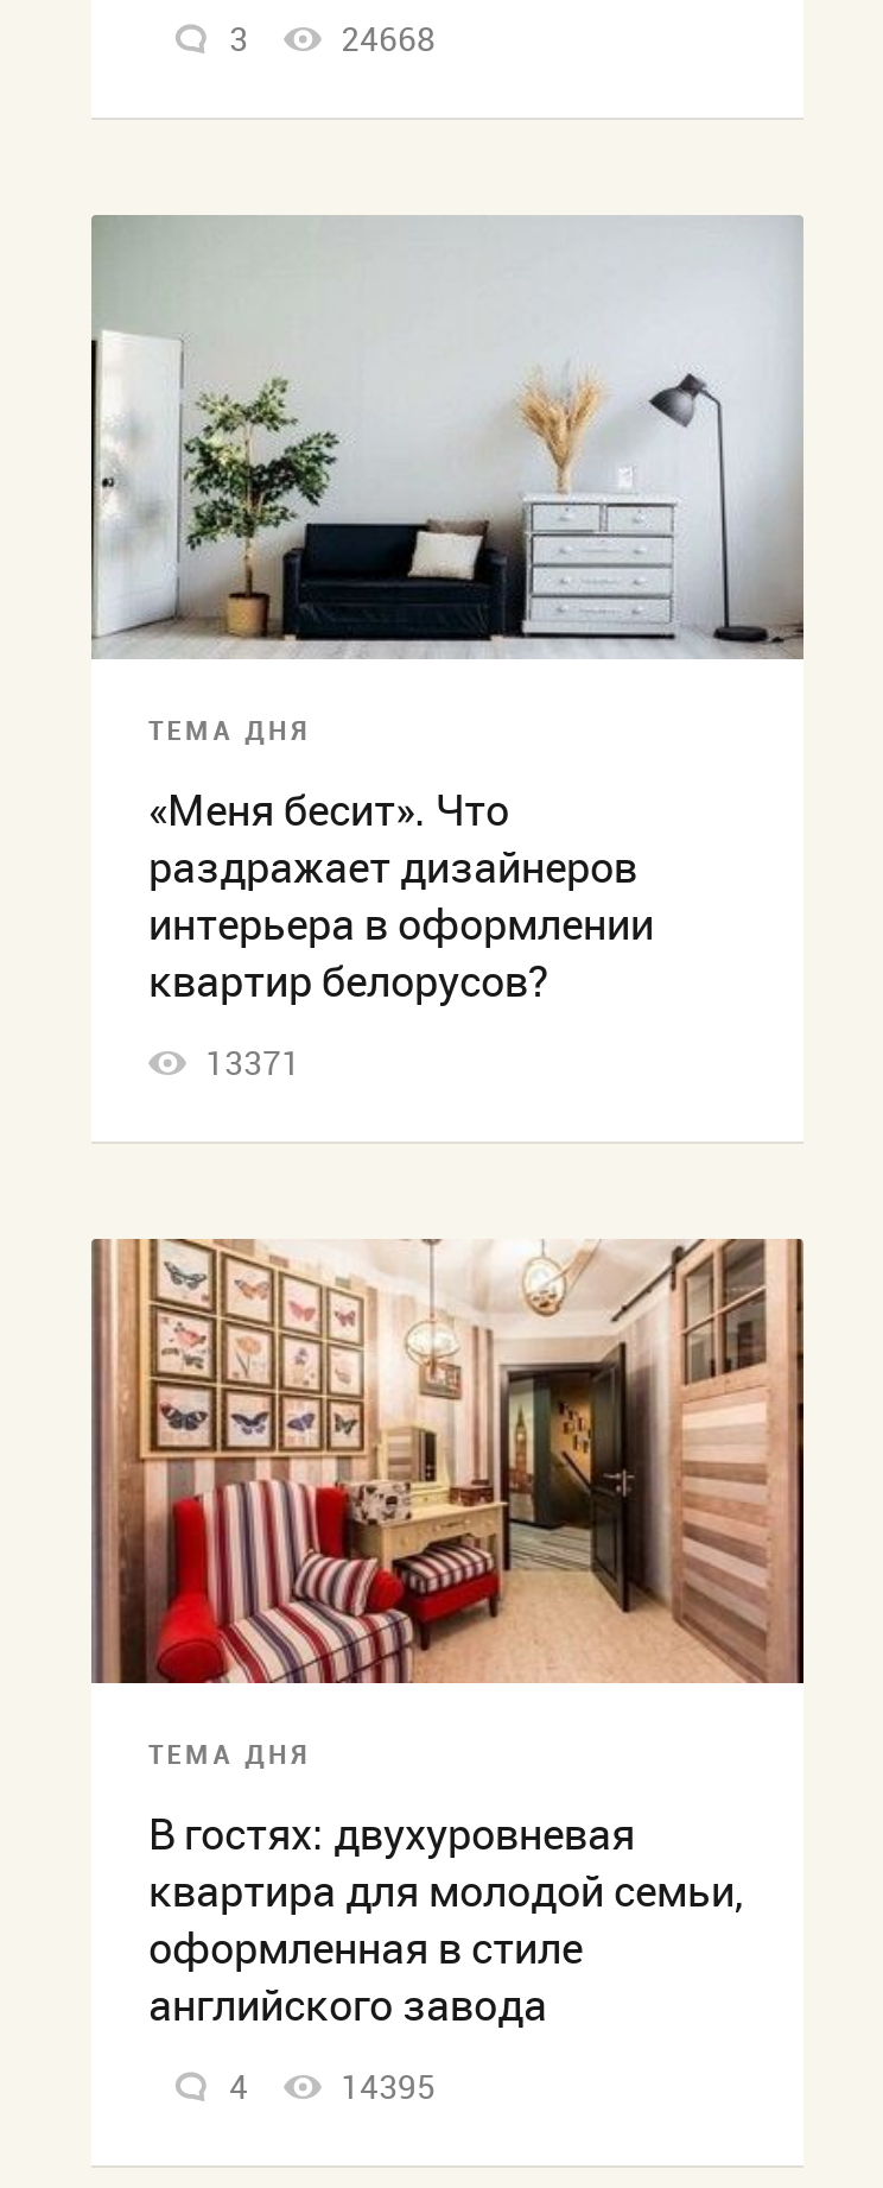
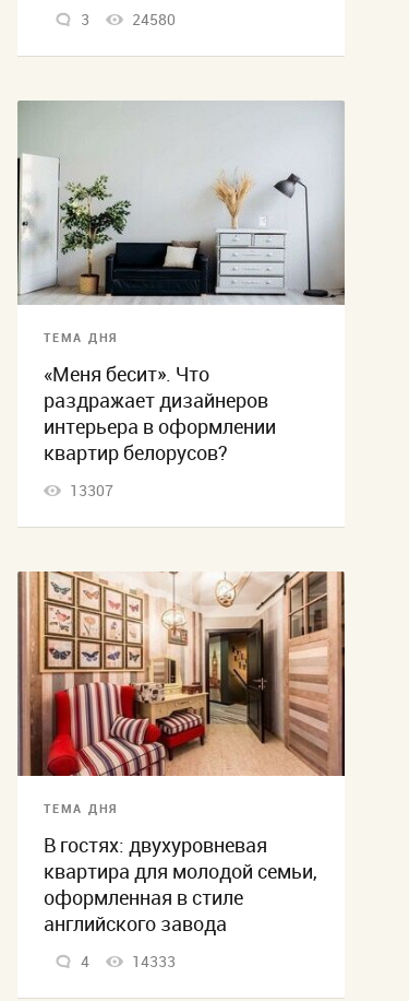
[341,20,436,58] 24668 -> [132,11,176,28] 24580
[205,1044,300,1082] 13371 -> [70,482,113,499] 13307
[341,2068,436,2106] 14395 -> [132,953,176,970] 14333

